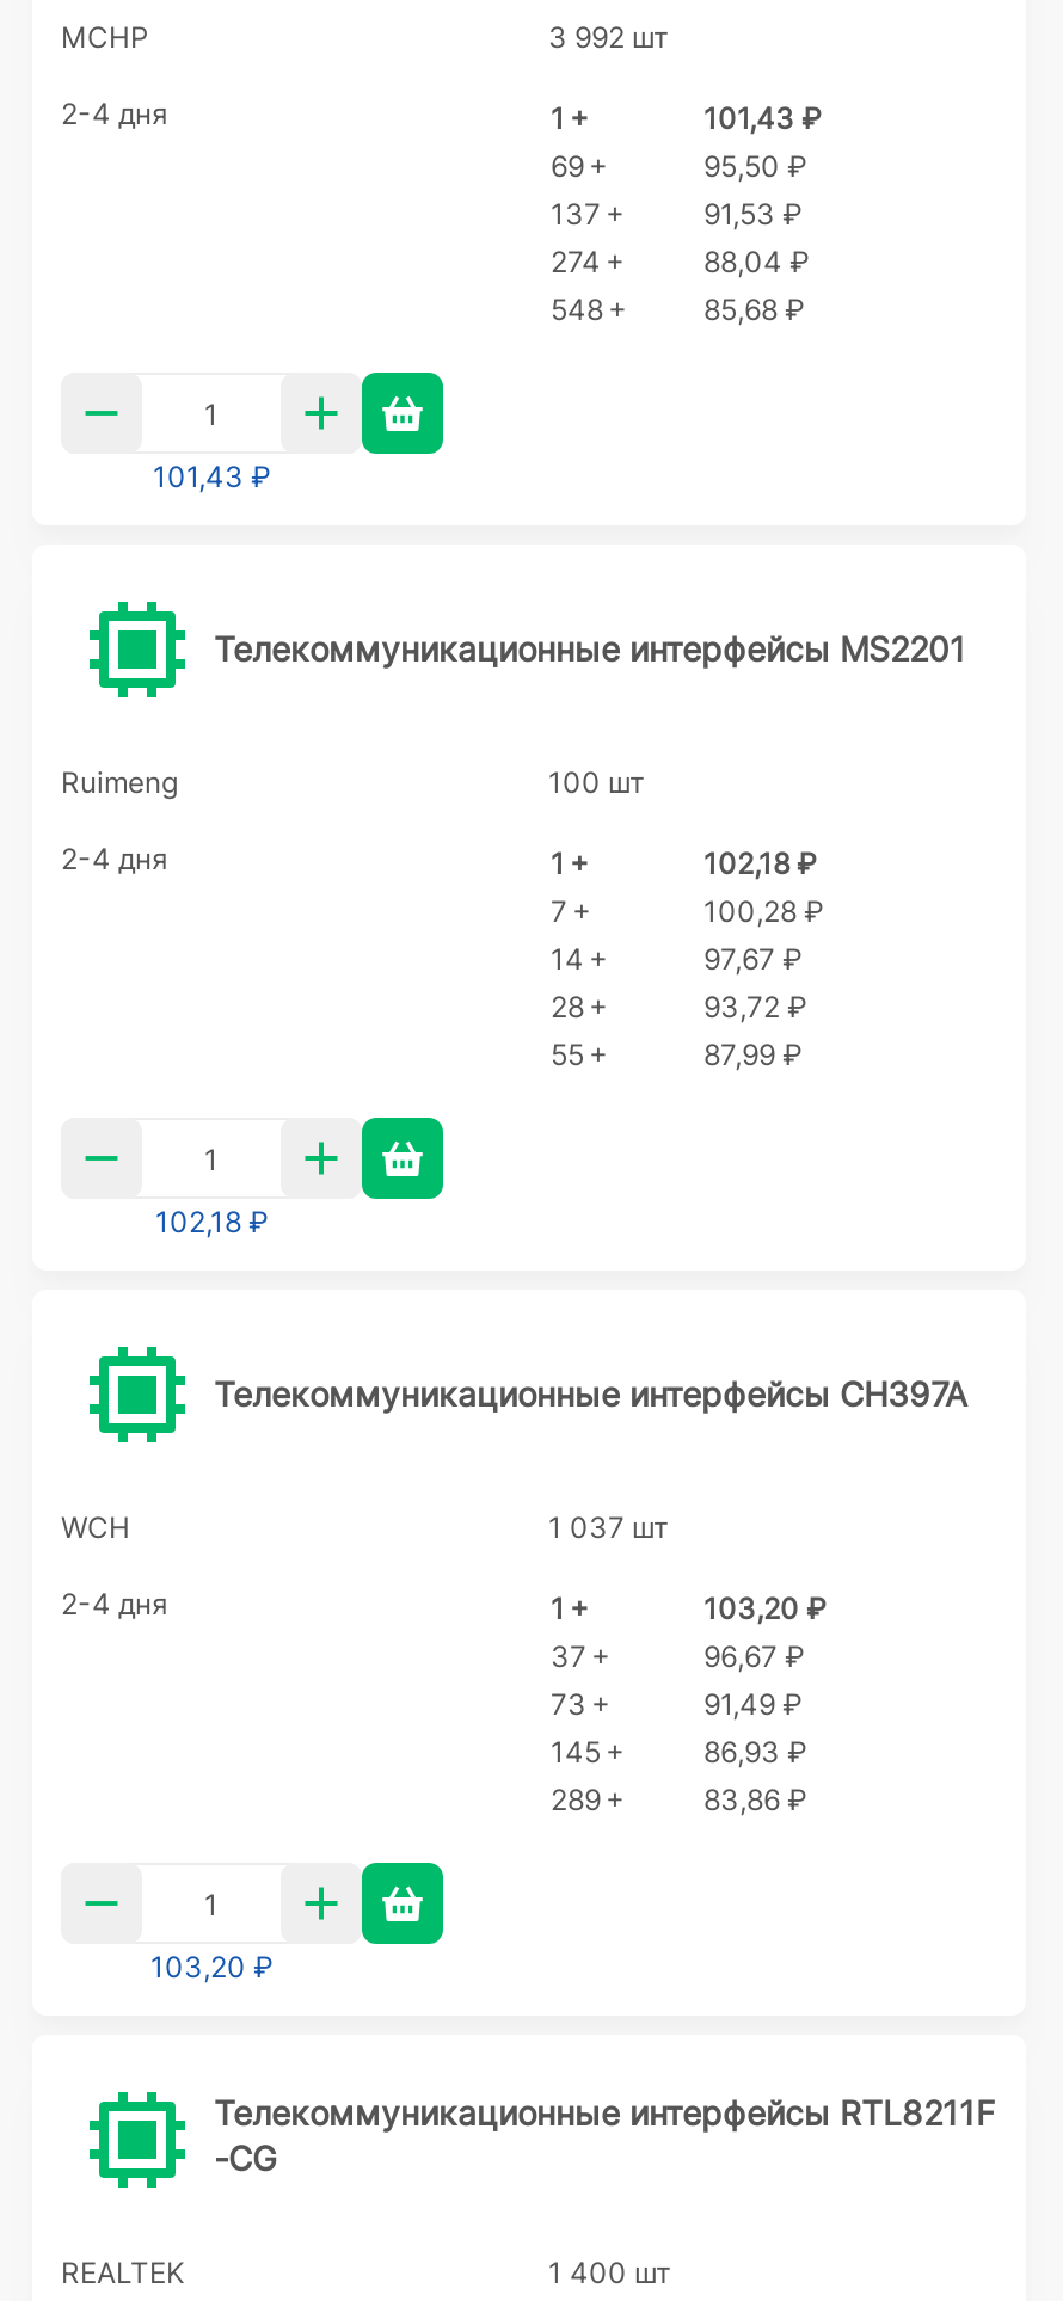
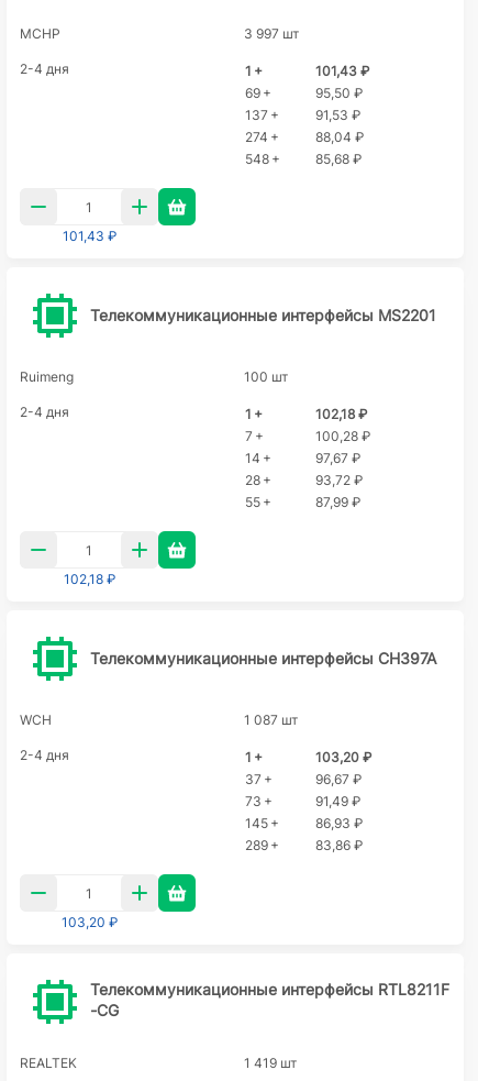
[548,19,668,55] 3 992 шт -> [244,25,299,42] 3 997 шт
[548,1509,668,1545] 1 037 шт -> [244,712,298,728] 1 087 шт
[548,2254,670,2290] 1 400 шт -> [244,1055,297,1071] 1 419 шт

